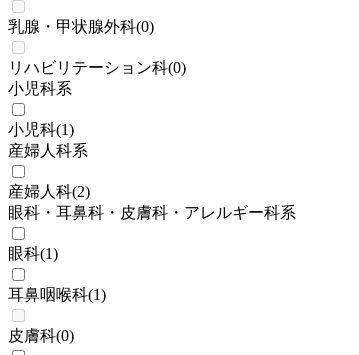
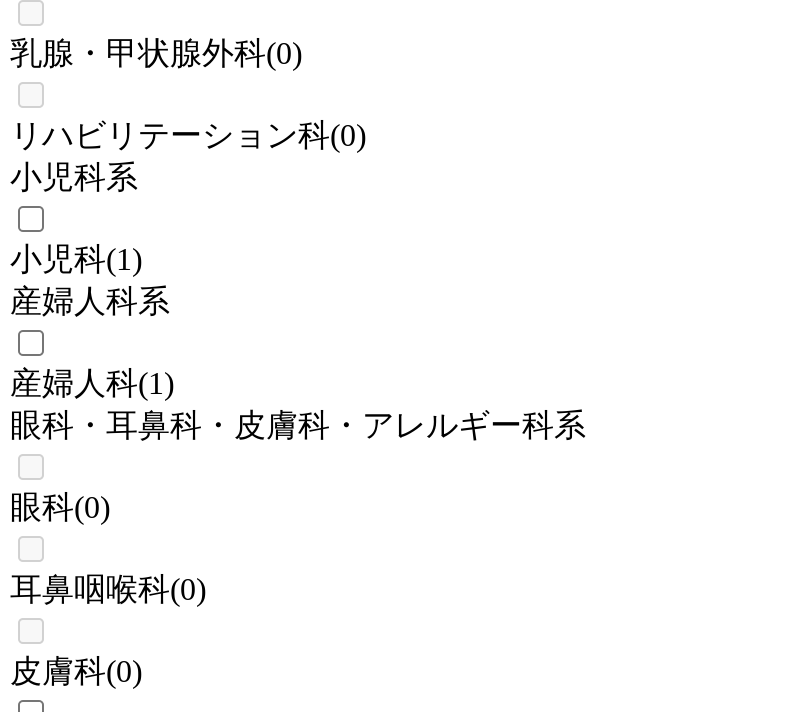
[8,183,90,200] 産婦人科(2) -> [10,366,174,400] 産婦人科(1)
[8,245,58,262] 眼科(1) -> [10,490,110,524] 眼科(0)
[8,286,106,303] 耳鼻咽喉科(1) -> [10,572,206,606] 耳鼻咽喉科(0)

